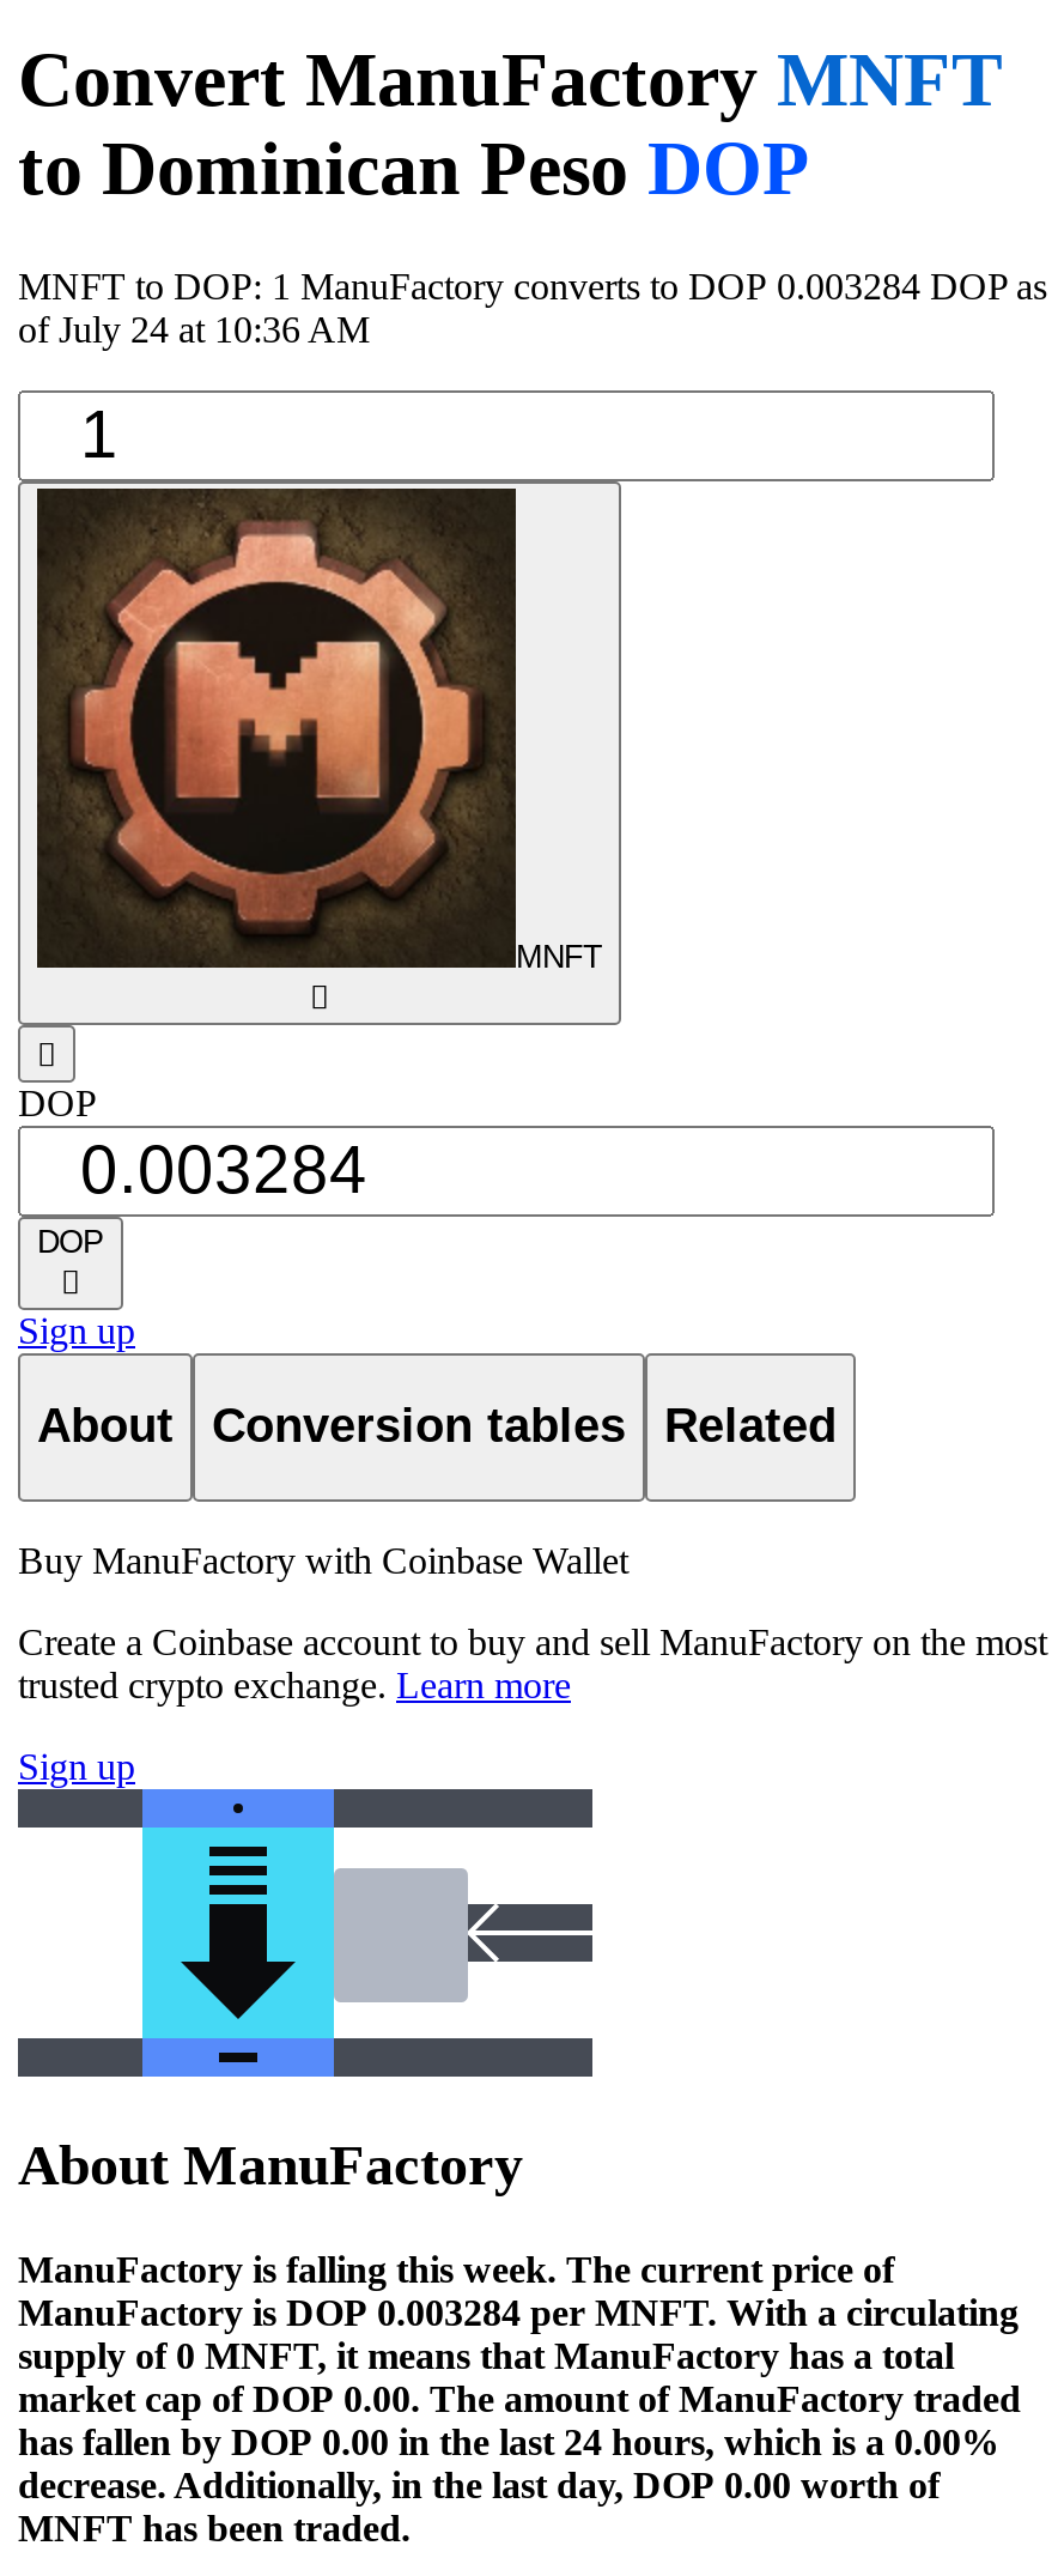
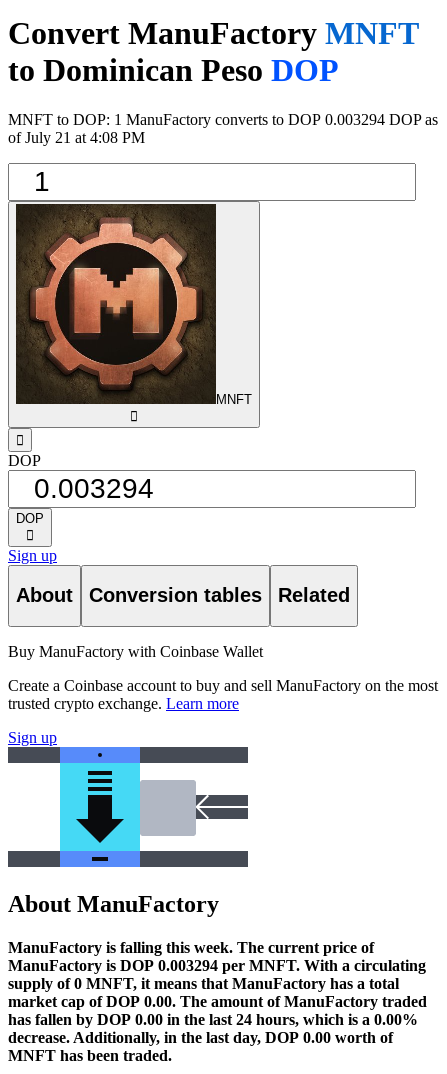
[18,266,1047,306] MNFT to DOP: 1 ManuFactory converts to DOP 0.003284 DOP as -> [8,111,438,128] MNFT to DOP: 1 ManuFactory converts to DOP 0.003294 DOP as
[18,309,370,349] of July 24 at 10:36 AM -> [8,129,145,146] of July 21 at 4:08 PM
[18,2293,1019,2333] ManuFactory is DOP 0.003284 per MNFT. With a circulating -> [8,957,426,974] ManuFactory is DOP 0.003294 per MNFT. With a circulating

